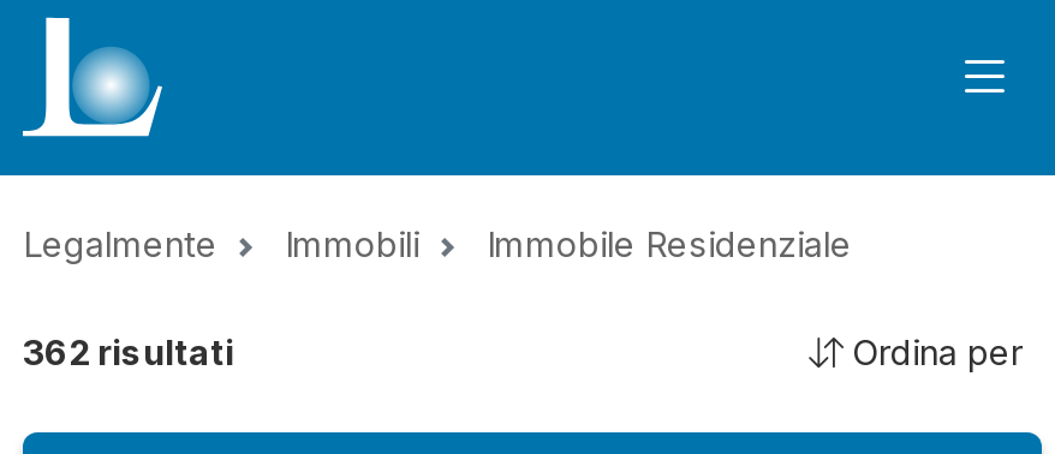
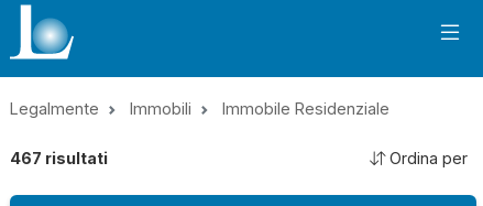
[23,331,234,372] 362 risultati -> [10,149,108,167] 467 risultati

